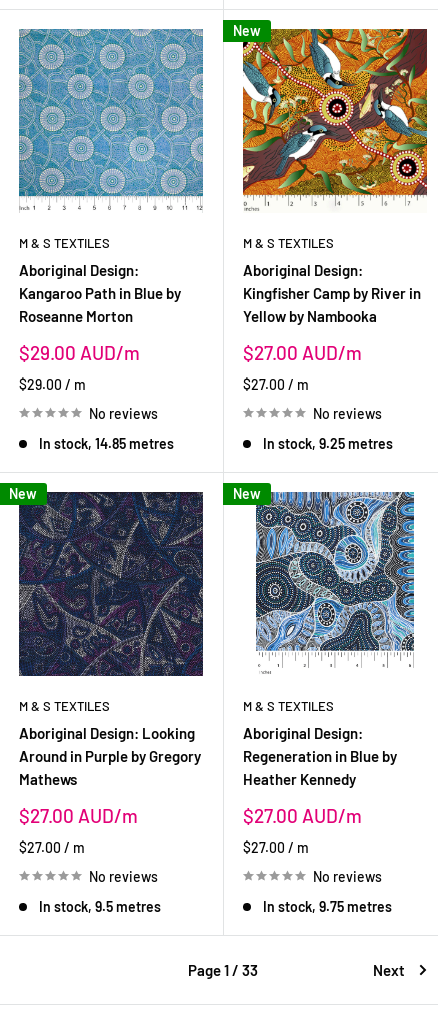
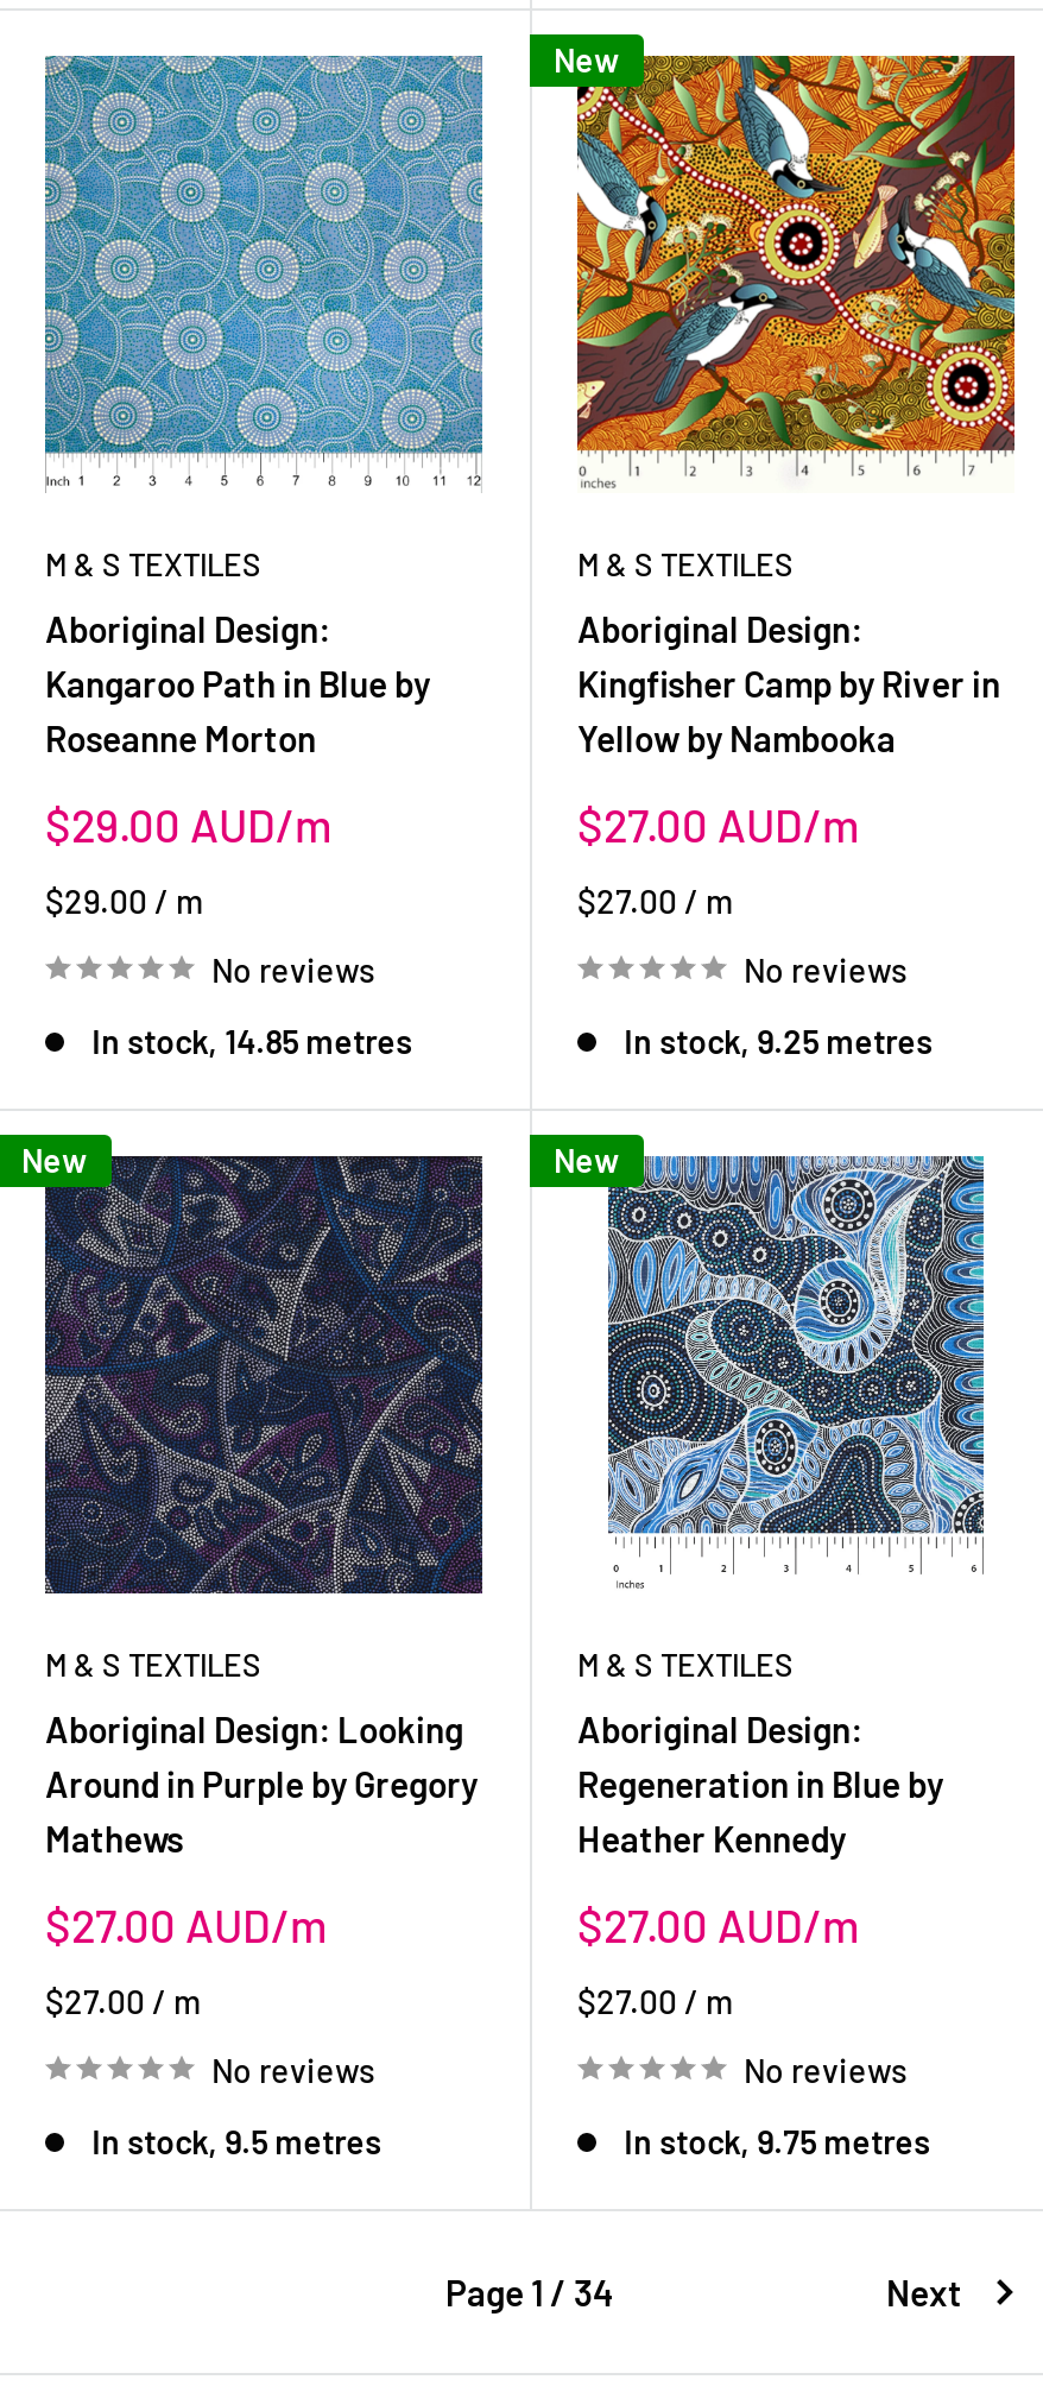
[188,961,258,979] Page 1 / 33 -> [445,2270,614,2313] Page 1 / 34

